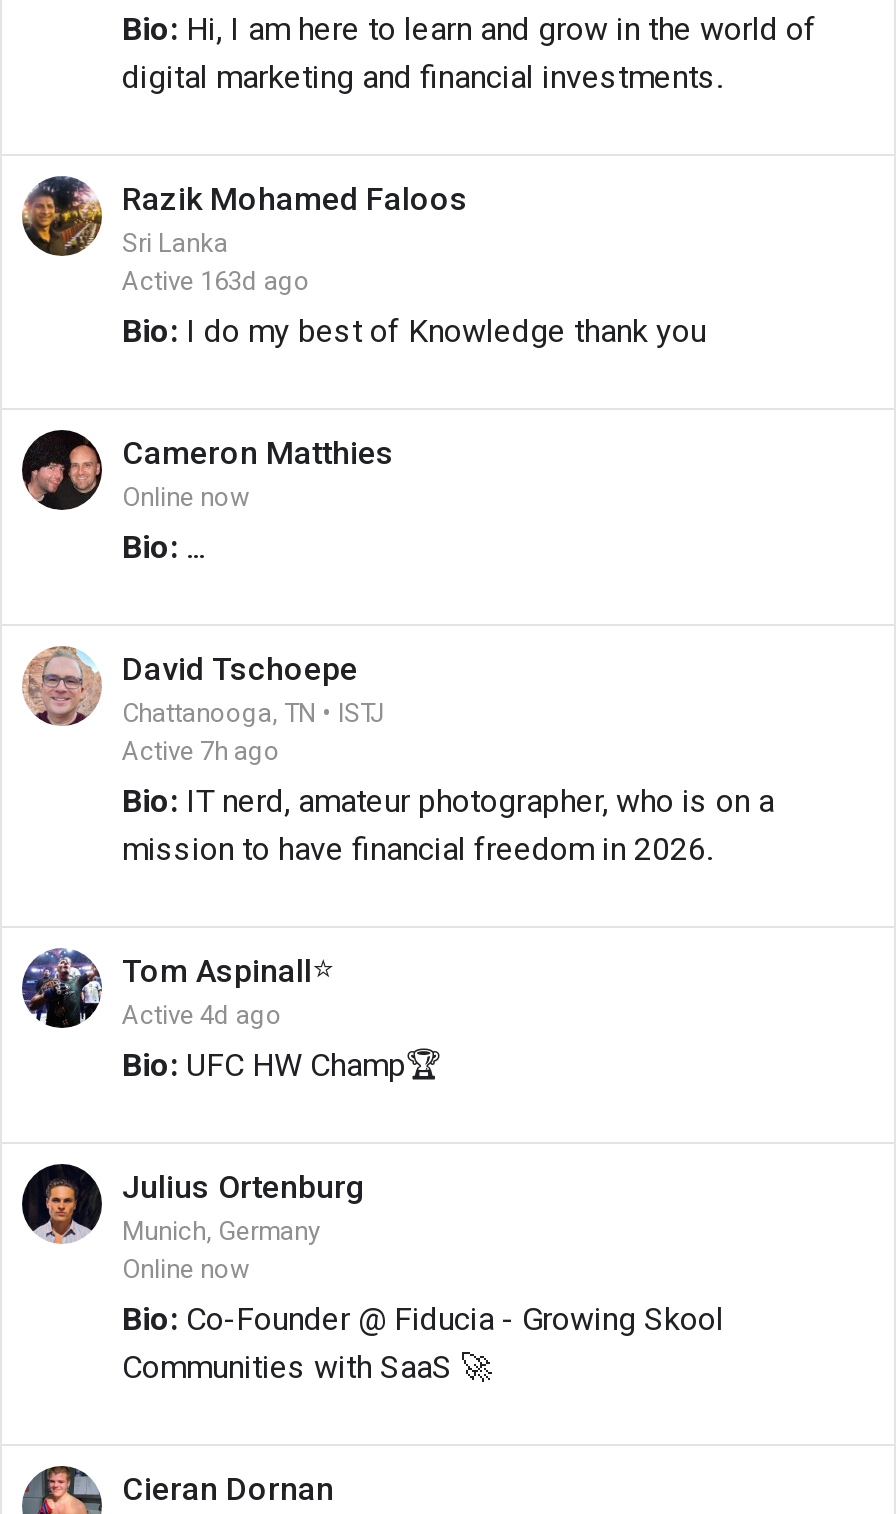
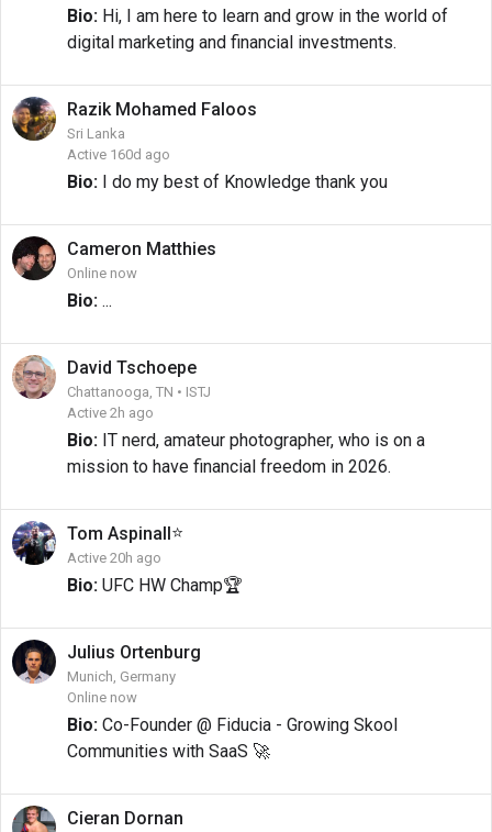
[122,266,310,296] Active 163d ago -> [67,146,170,163] Active 160d ago
[122,736,280,766] Active 7h ago -> [67,404,154,421] Active 2h ago
[122,1000,282,1030] Active 4d ago -> [67,550,161,566] Active 20h ago

